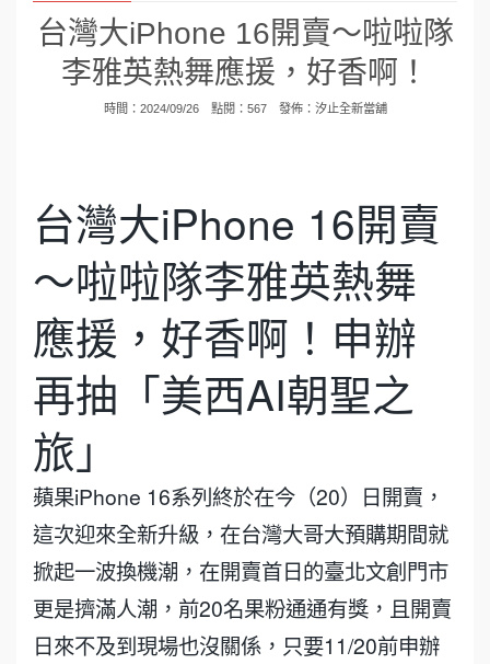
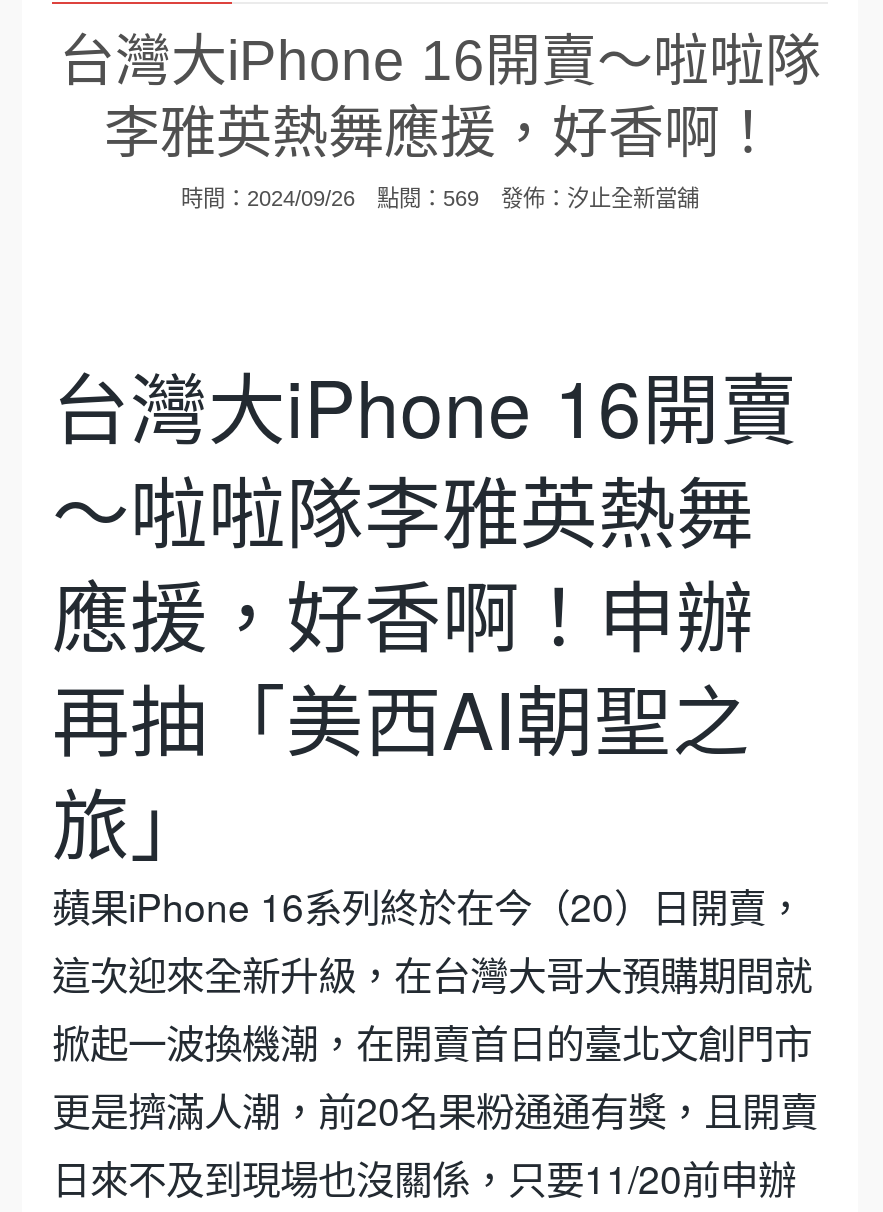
[103,101,387,115] 時間：2024/09/26 點閱：567 發佈：汐止全新當舖 -> [181,185,699,209] 時間：2024/09/26 點閱：569 發佈：汐止全新當舖

